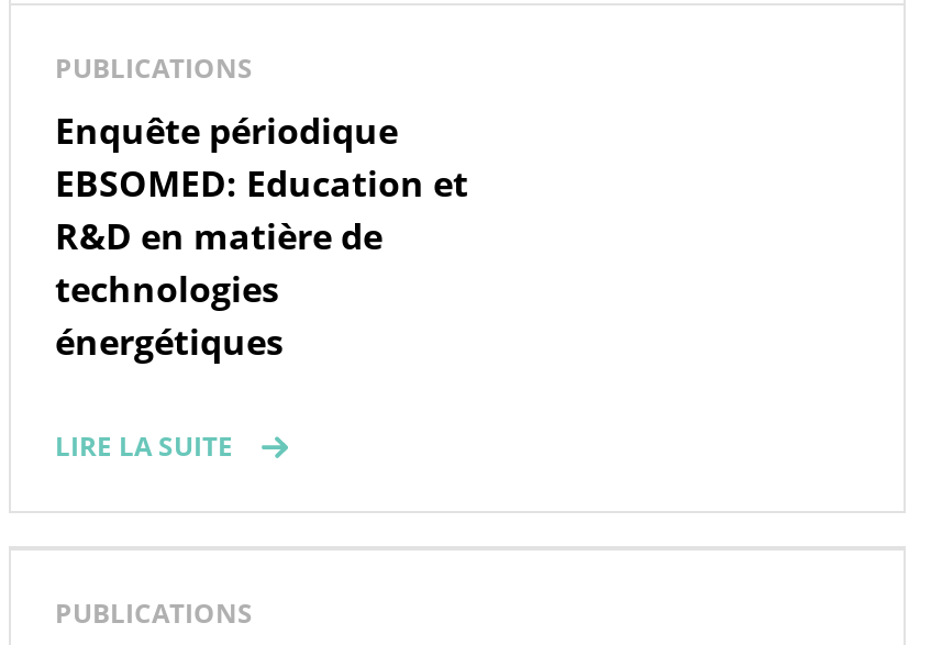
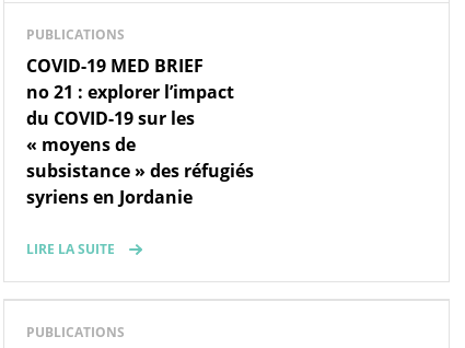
[55,108,468,367] Enquête périodique | EBSOMED: Education et | R&D en matière de | technologies | énergétiques -> [26,54,254,210] COVID-19 MED BRIEF | no 21 : explorer l’impact | du COVID-19 sur les | « moyens de | subsistance » des réfugiés | syriens en Jordanie

